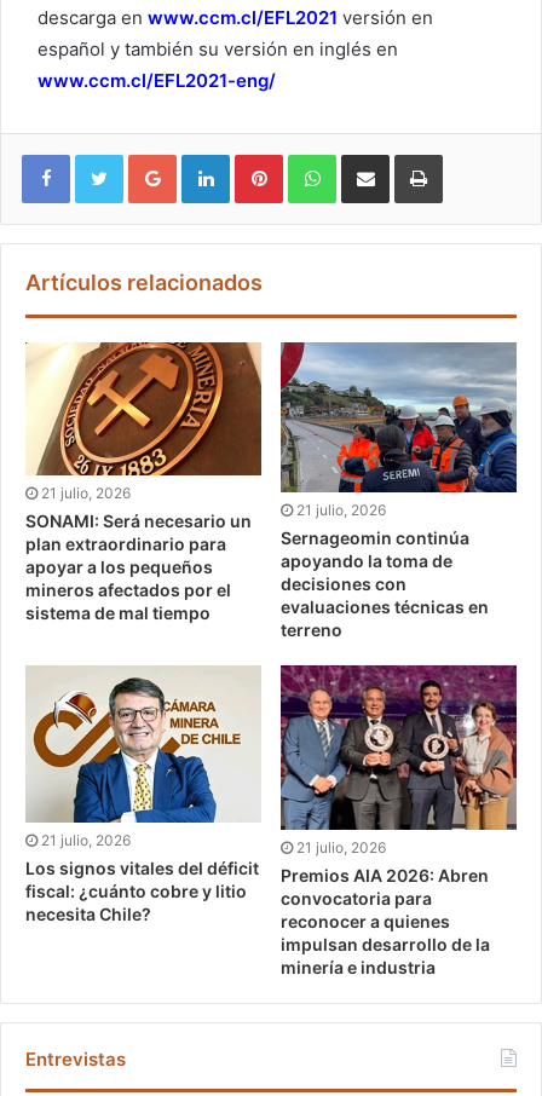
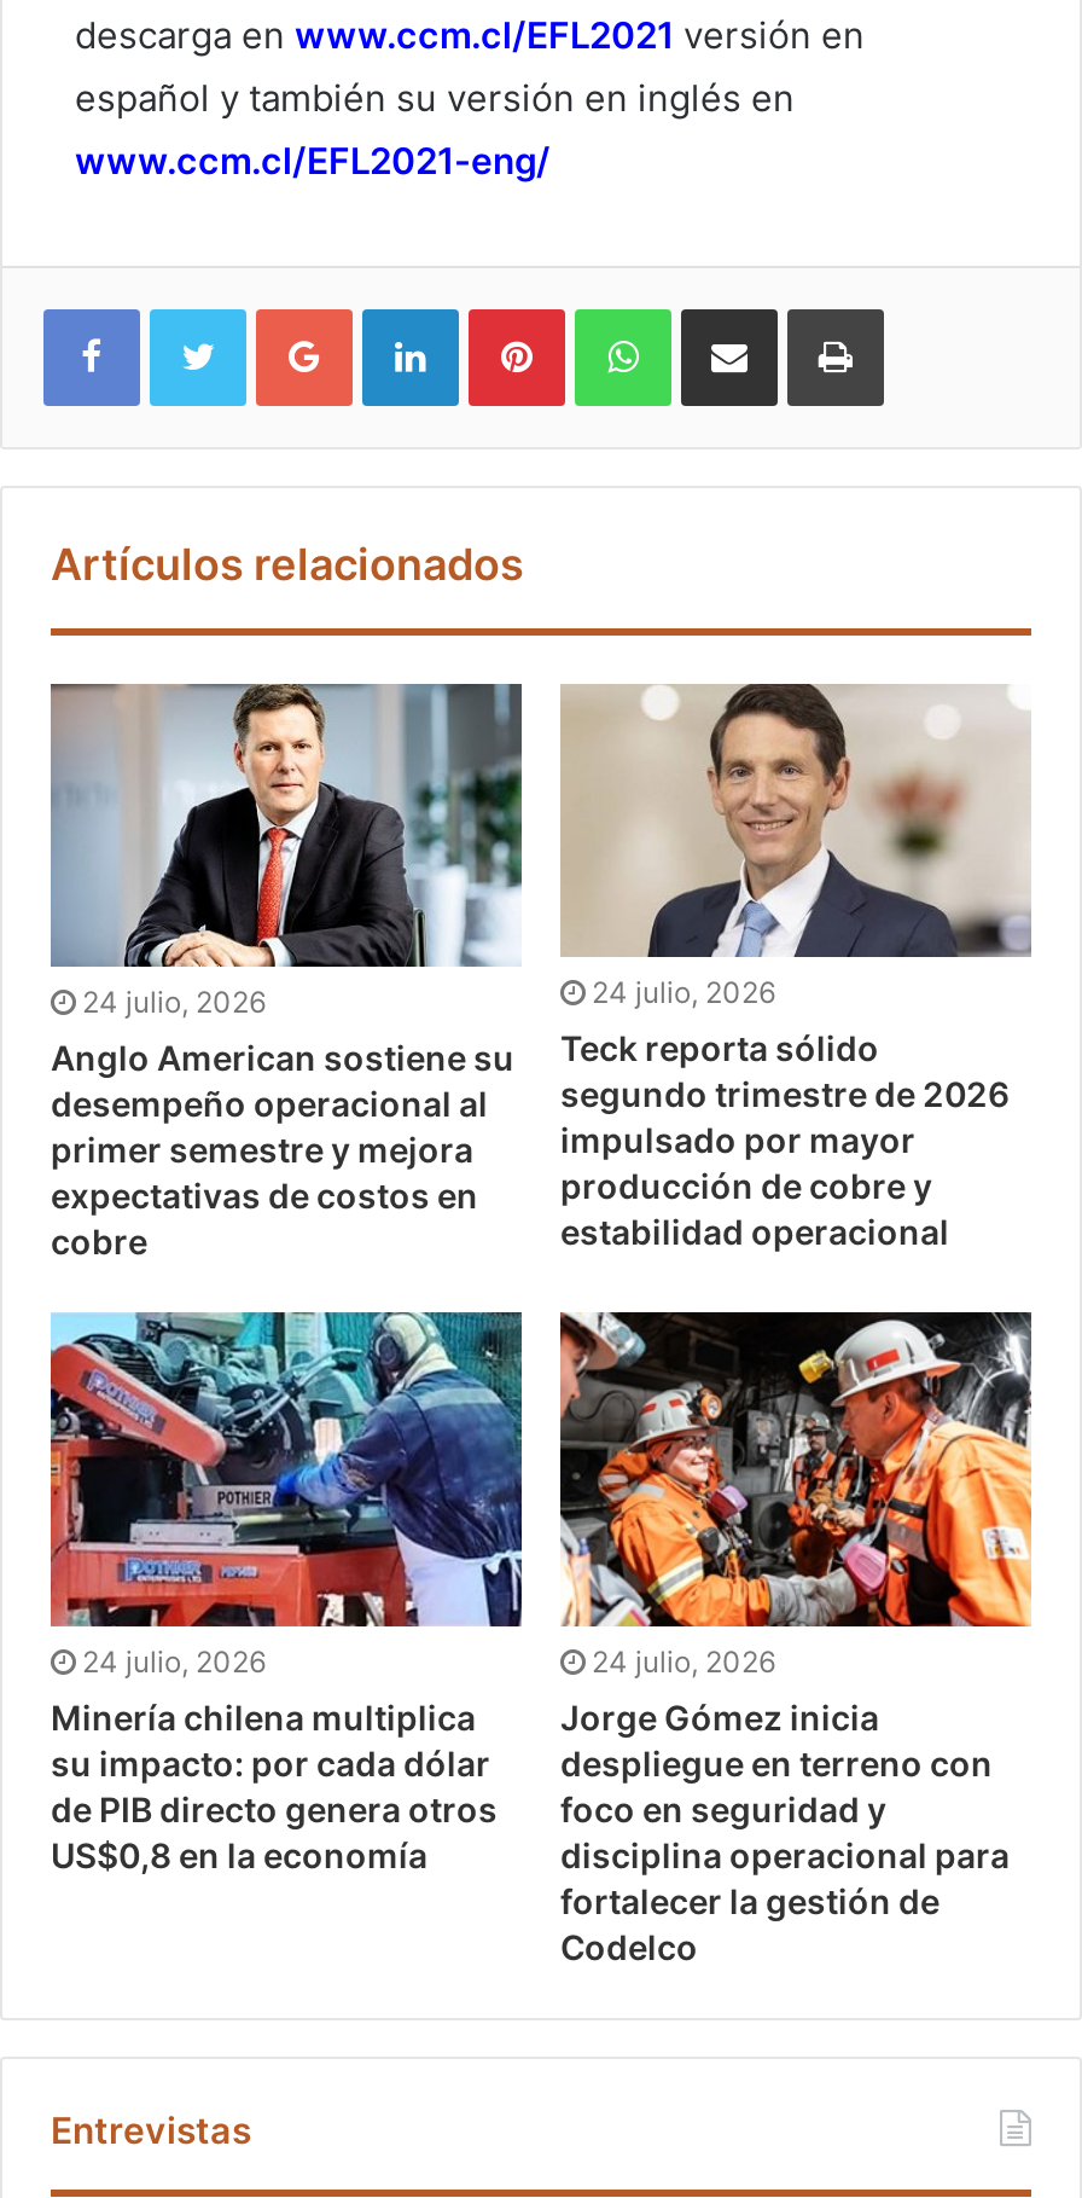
[25,341,263,623] [image] | 21 julio, 2026 | SONAMI: Será necesario un | plan extraordinario para | apoyar a los pequeños | mineros afectados por el | sistema de mal tiempo -> [48,682,524,1262] [image] | 24 julio, 2026 | Anglo American sostiene su | desempeño operacional al | primer semestre y mejora | expectativas de costos en | cobre
[281,341,518,640] [image] | 21 julio, 2026 | Sernageomin continúa | apoyando la toma de | decisiones con | evaluaciones técnicas en | terreno -> [560,682,1031,1251] [image] | 24 julio, 2026 | Teck reporta sólido | segundo trimestre de 2026 | impulsado por mayor | producción de cobre y | estabilidad operacional
[25,657,261,924] [image] | 21 julio, 2026 | Los signos vitales del déficit | fiscal: ¿cuánto cobre y litio | necesita Chile? -> [48,1310,524,1876] [image] | 24 julio, 2026 | Minería chilena multiplica | su impacto: por cada dólar | de PIB directo genera otros | US$0,8 en la economía
[279,657,518,978] [image] | 21 julio, 2026 | Premios AIA 2026: Abren | convocatoria para | reconocer a quienes | impulsan desarrollo de la | minería e industria -> [558,1310,1034,1966] [image] | 24 julio, 2026 | Jorge Gómez inicia | despliegue en terreno con | foco en seguridad y | disciplina operacional para | fortalecer la gestión de | Codelco

